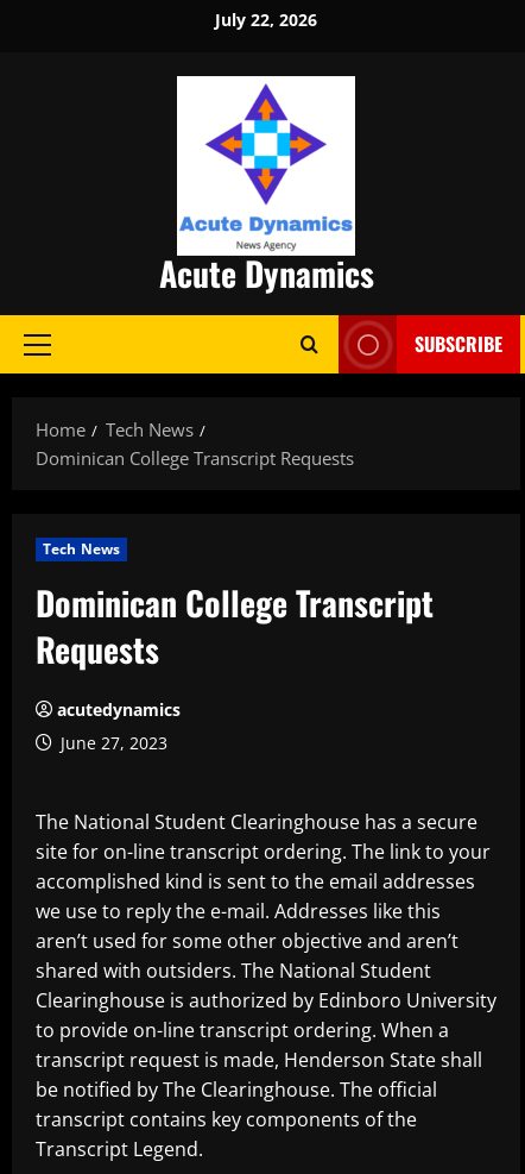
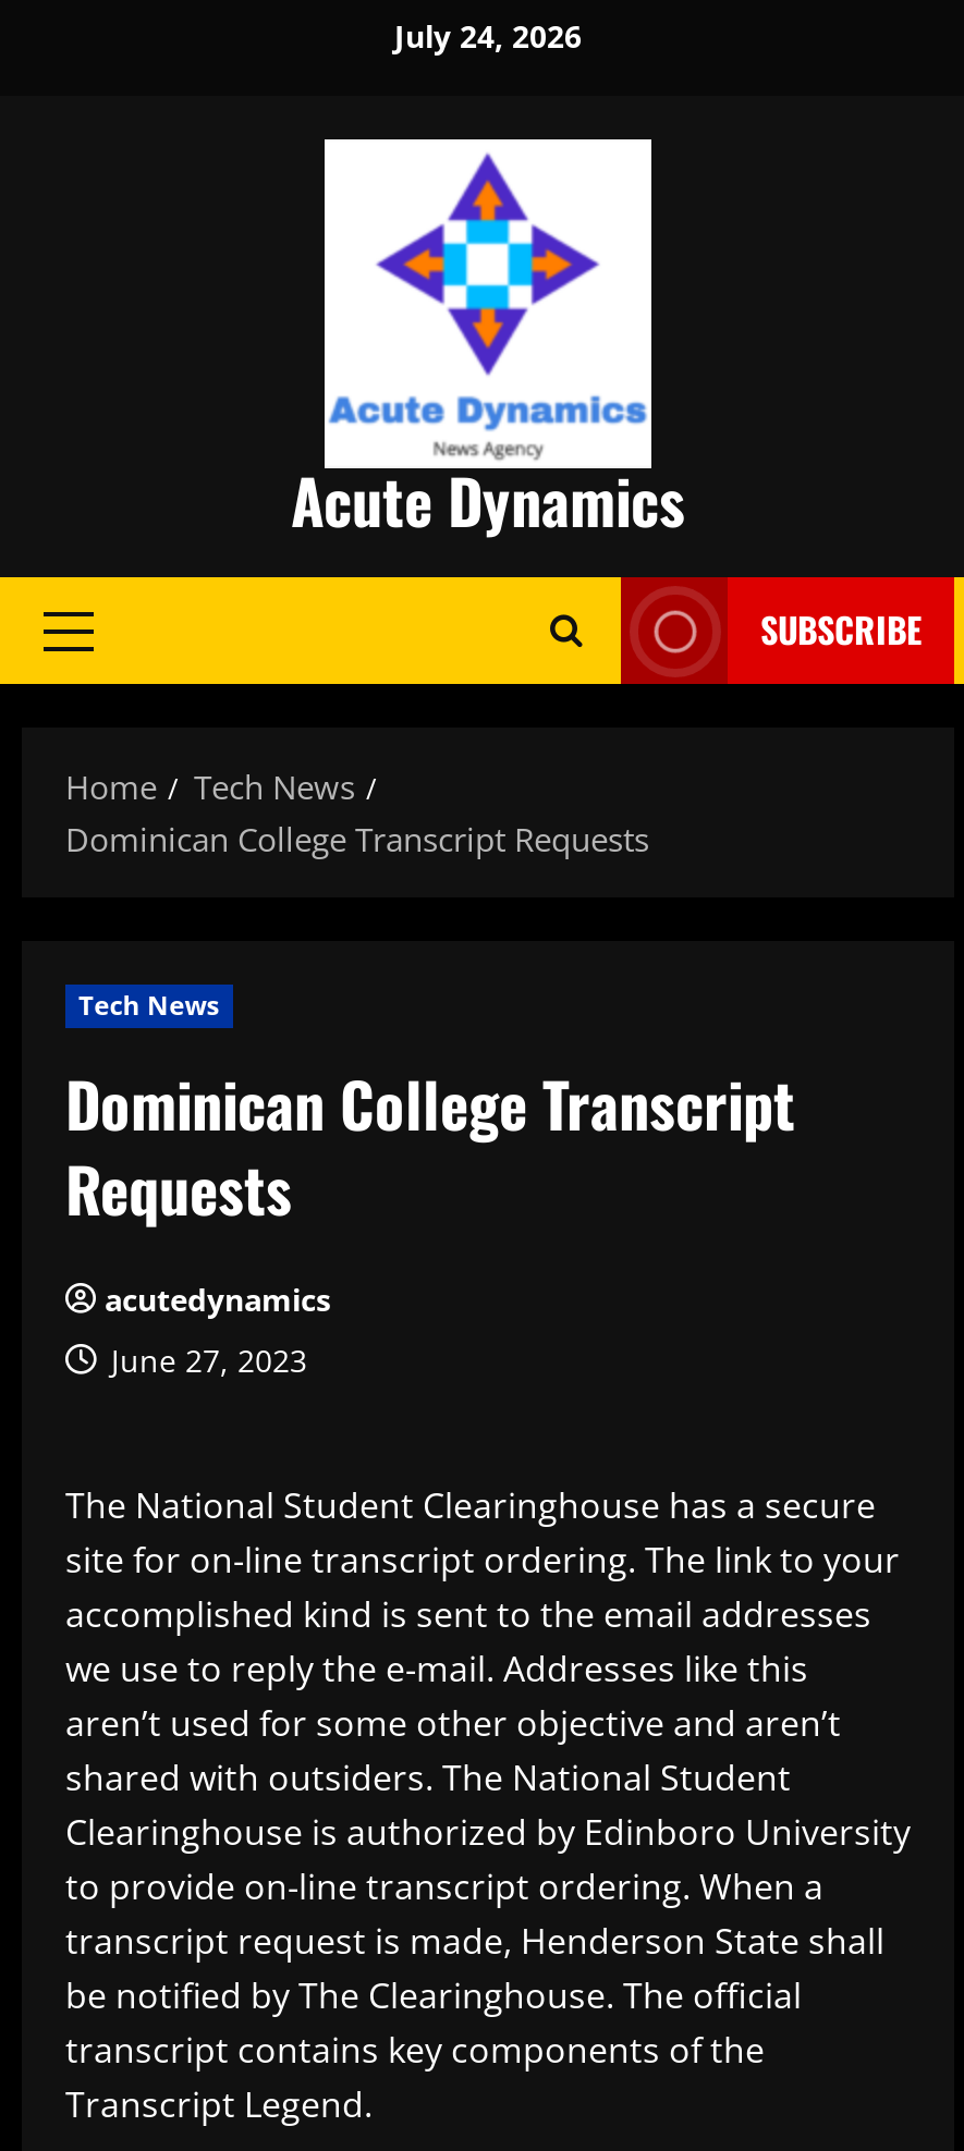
[215,8,317,31] July 22, 2026 -> [394,15,582,57] July 24, 2026

